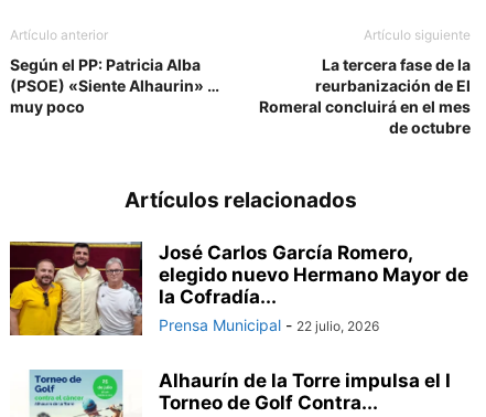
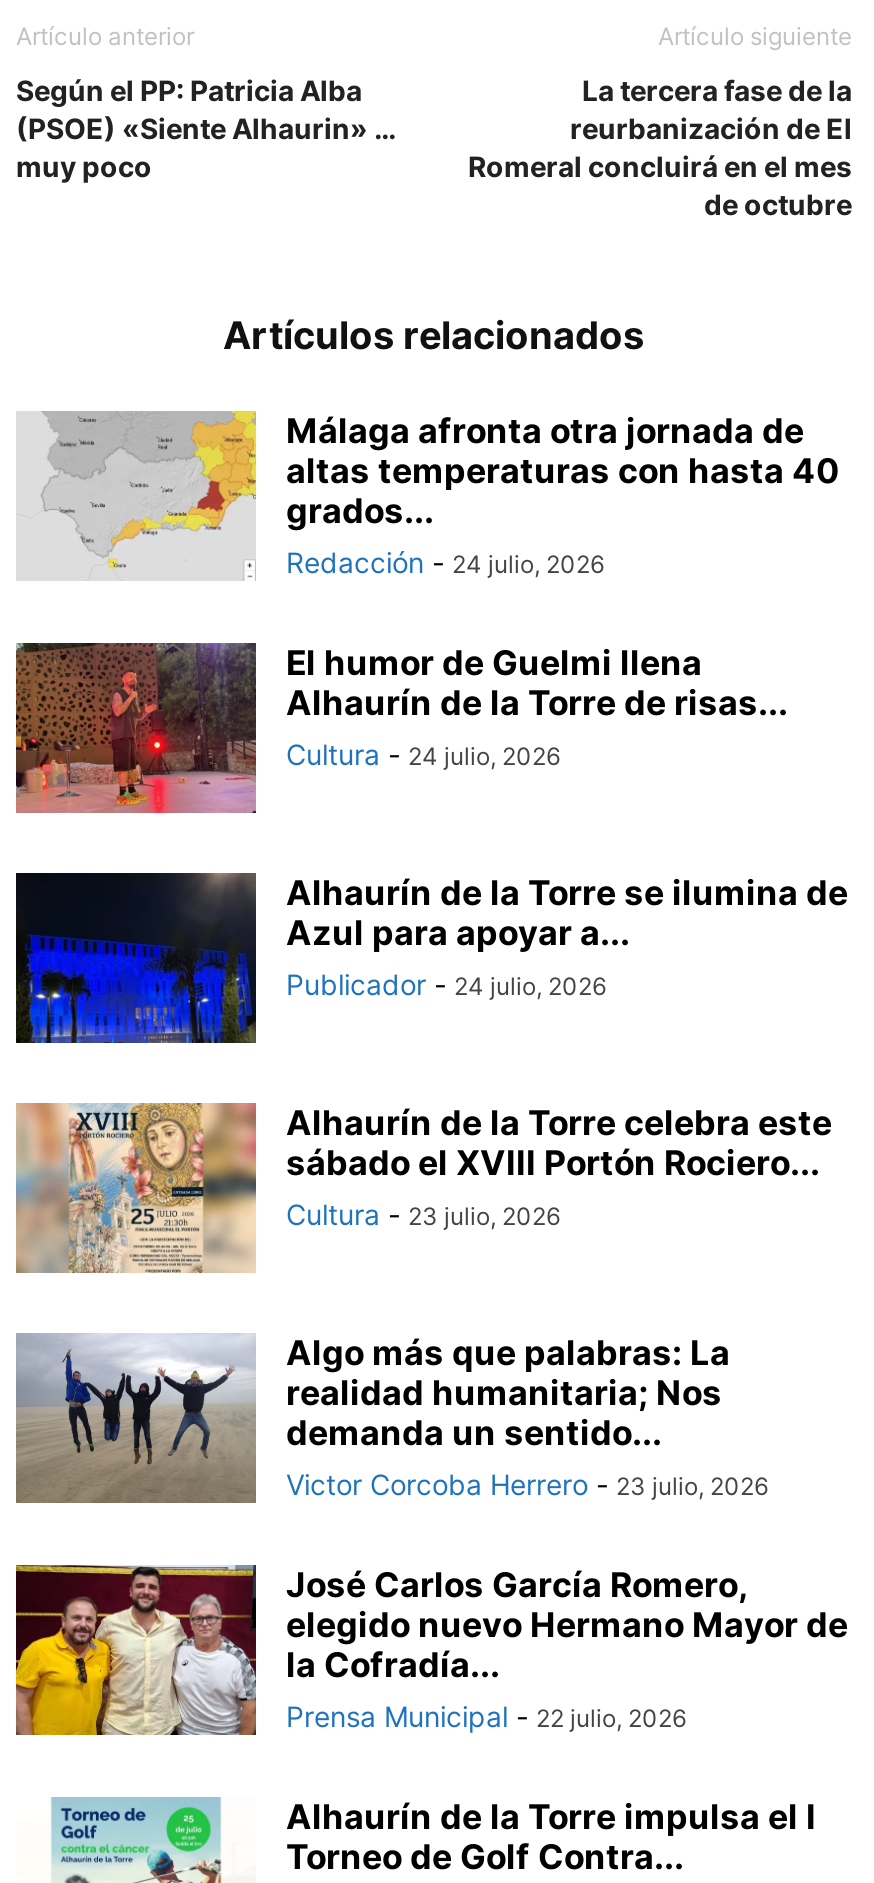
none -> [14,871,848,1045] [image] | Alhaurín de la Torre se ilumina de | Azul para apoyar a... | Publicador - 24 julio, 2026
none -> [14,1101,832,1273] [image] | Alhaurín de la Torre celebra este | sábado el XVIII Portón Rociero... | Cultura - 23 julio, 2026
none -> [14,1332,768,1505] [image] | Algo más que palabras: La | realidad humanitaria; Nos | demanda un sentido... | Victor Corcoba Herrero - 23 julio, 2026
none -> [14,641,258,815] [image]
none -> [18,409,840,770] [image] | Málaga afronta otra jornada de | altas temperaturas con hasta 40 | grados... | Redacción - 24 julio, 2026 | El humor de Guelmi llena | Alhaurín de la Torre de risas... | Cultura - 24 julio, 2026

